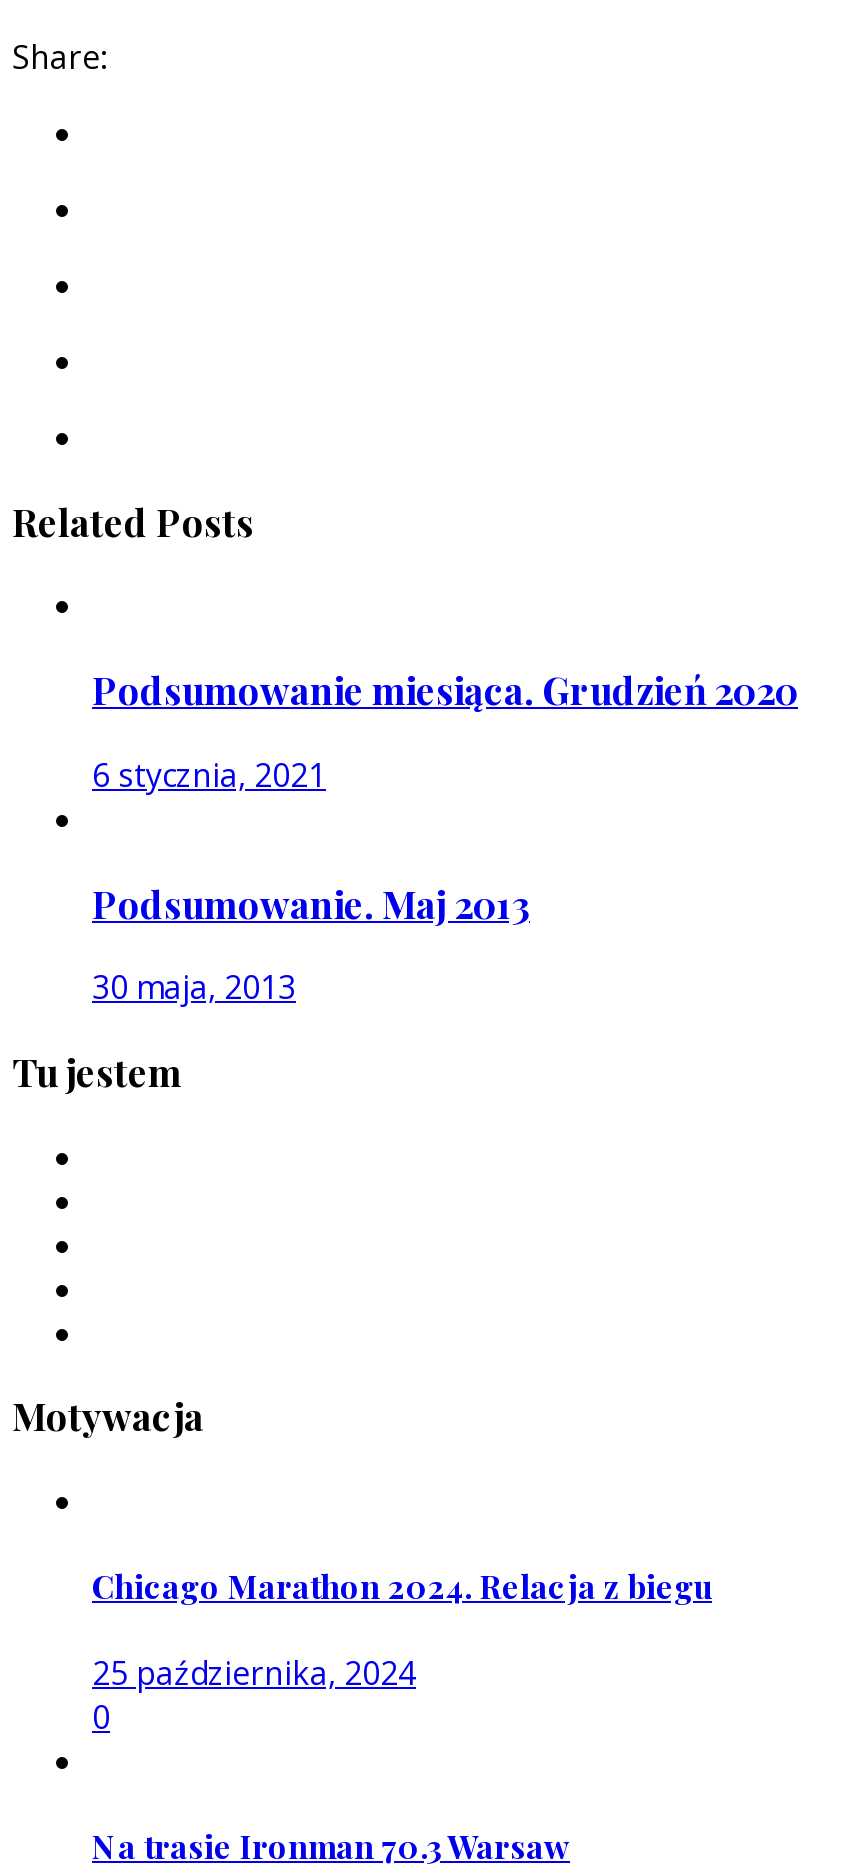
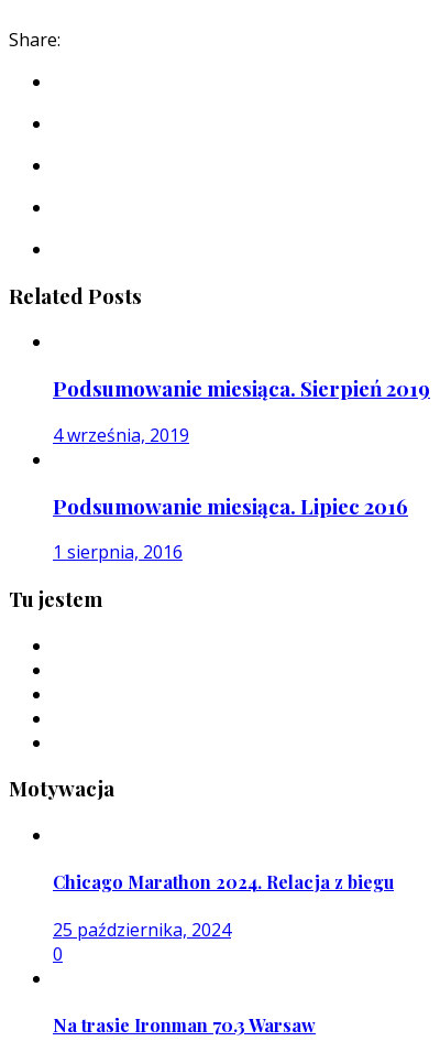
[92,665,798,715] Podsumowanie miesiąca. Grudzień 2020 -> [53,375,430,402] Podsumowanie miesiąca. Sierpień 2019
[92,753,326,797] 6 stycznia, 2021 -> [53,423,189,447] 4 września, 2019
[92,878,530,928] Podsumowanie. Maj 2013 -> [53,492,408,520] Podsumowanie miesiąca. Lipiec 2016
[92,966,296,1010] 30 maja, 2013 -> [53,540,183,564] 1 sierpnia, 2016

